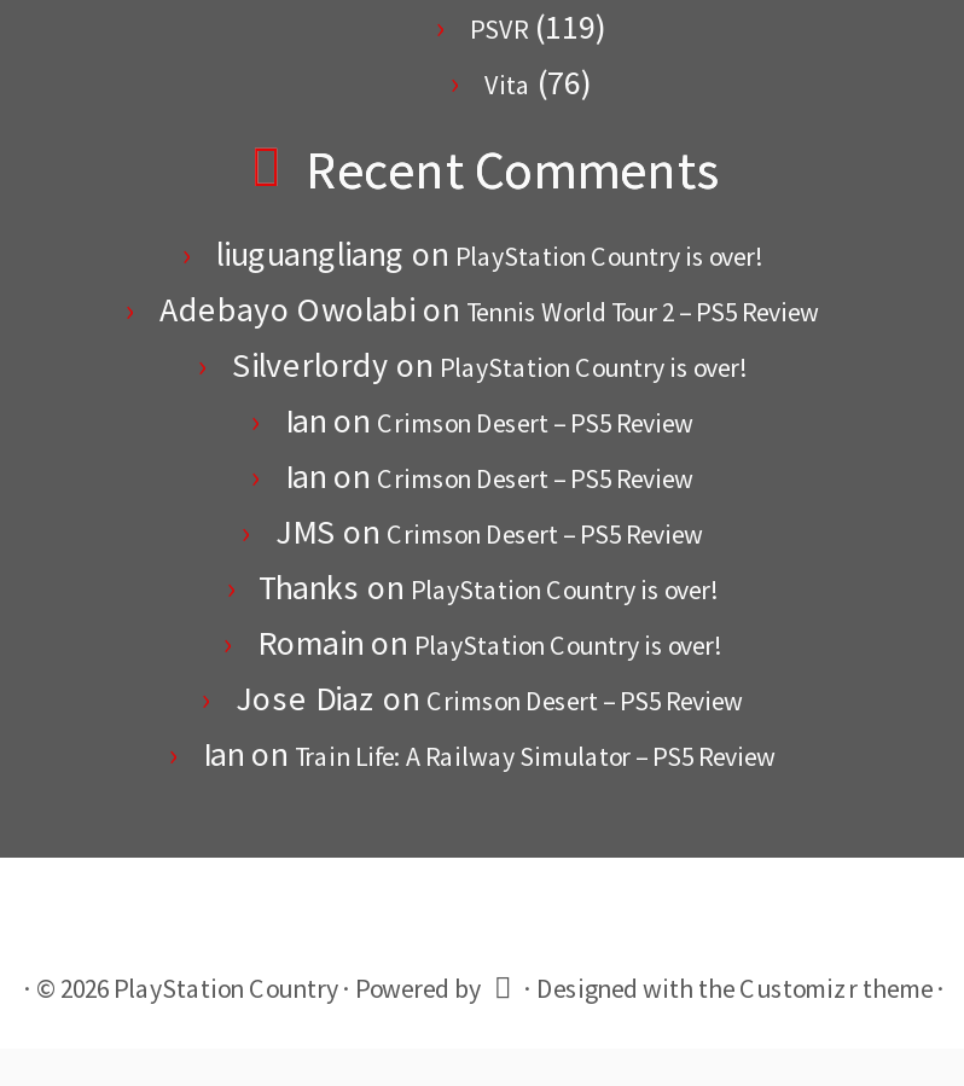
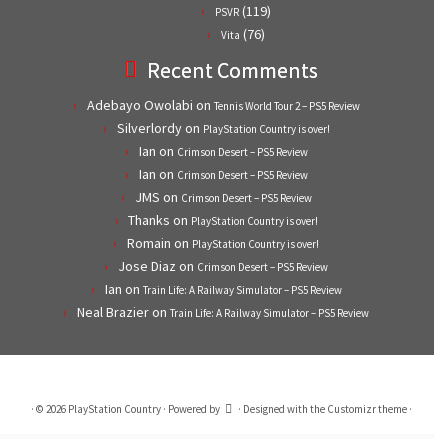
[216,232,762,276] liuguangliang on PlayStation Country is over! -> none
moved [159,288,819,776] -> [86,96,359,298]: Adebayo Owolabi on Tennis World Tour 2 – PS5 Review | Silverlordy on PlayStation Country is over! | Ian on Crimson Desert – PS5 Review | ... | Jose Diaz on Crimson Desert – PS5 Review | Ian on Train Life: A Railway Simulator – PS5 Review
none -> [77,303,369,321] Neal Brazier on Train Life: A Railway Simulator – PS5 Review

